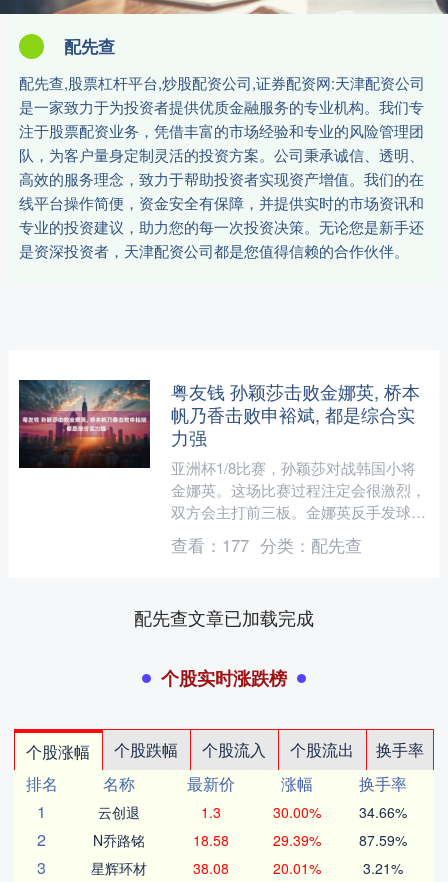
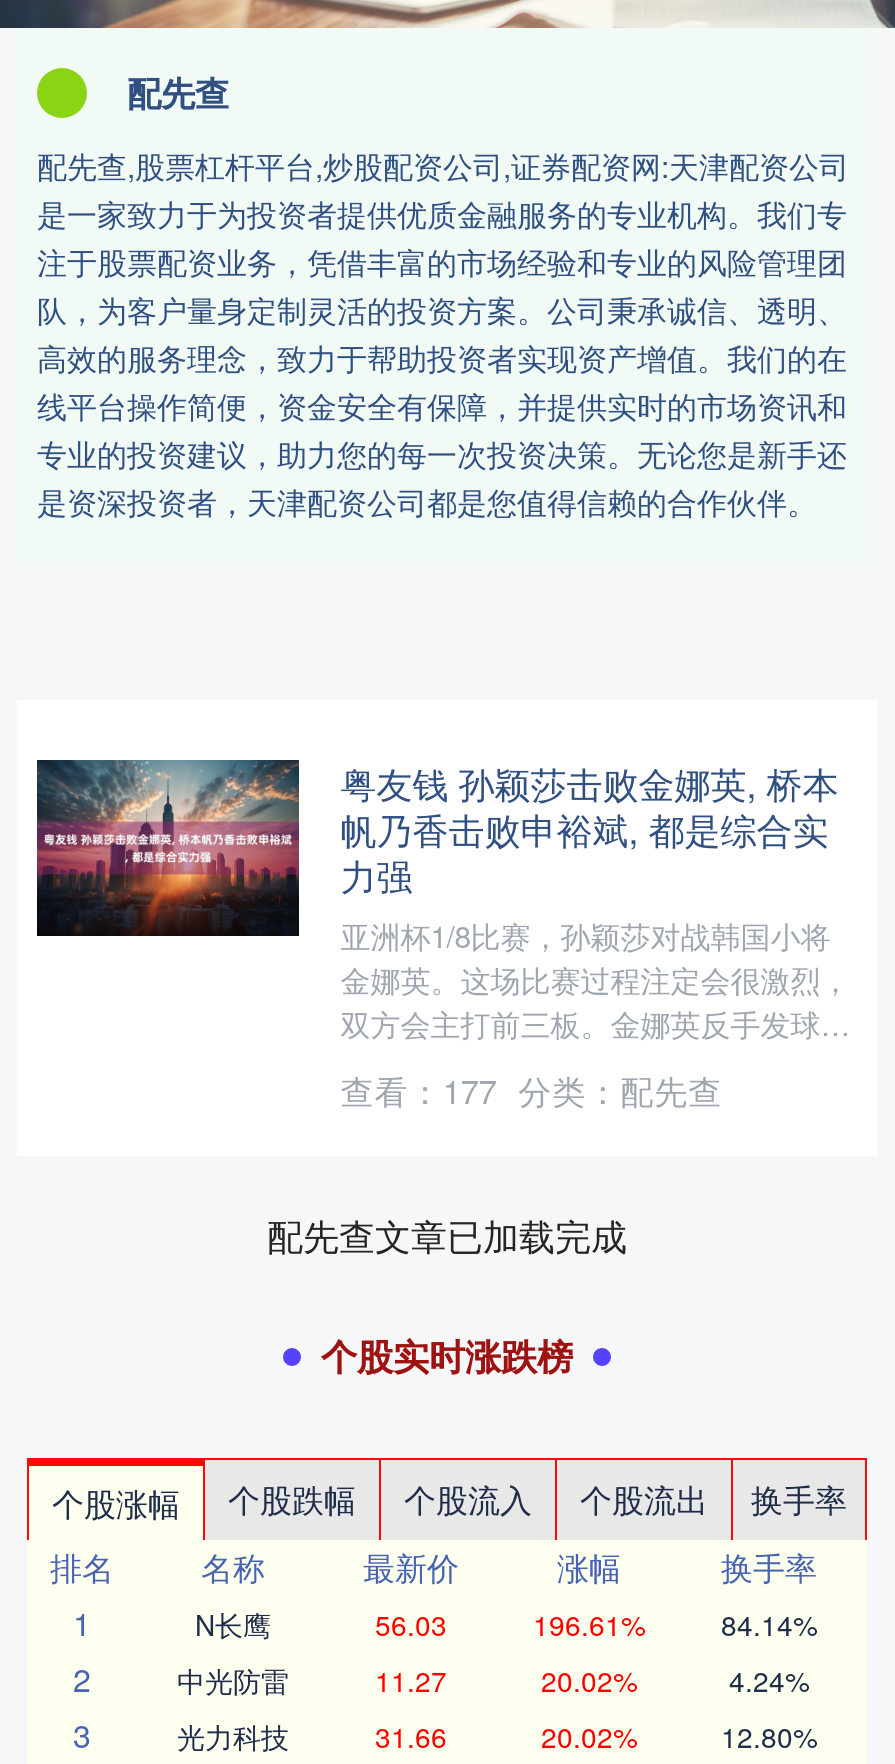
[98,802,407,822] 云创退 | 1.3 | 30.00% | 34.66% -> [195,1604,817,1644] N长鹰 | 56.03 | 196.61% | 84.14%
[93,830,407,850] N乔路铭 | 18.58 | 29.39% | 87.59% -> [177,1660,809,1700] 中光防雷 | 11.27 | 20.02% | 4.24%
[91,858,403,878] 星辉环材 | 38.08 | 20.01% | 3.21% -> [177,1716,817,1756] 光力科技 | 31.66 | 20.02% | 12.80%

